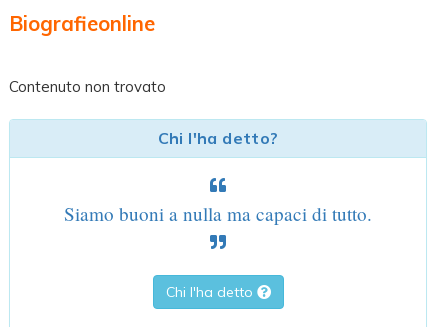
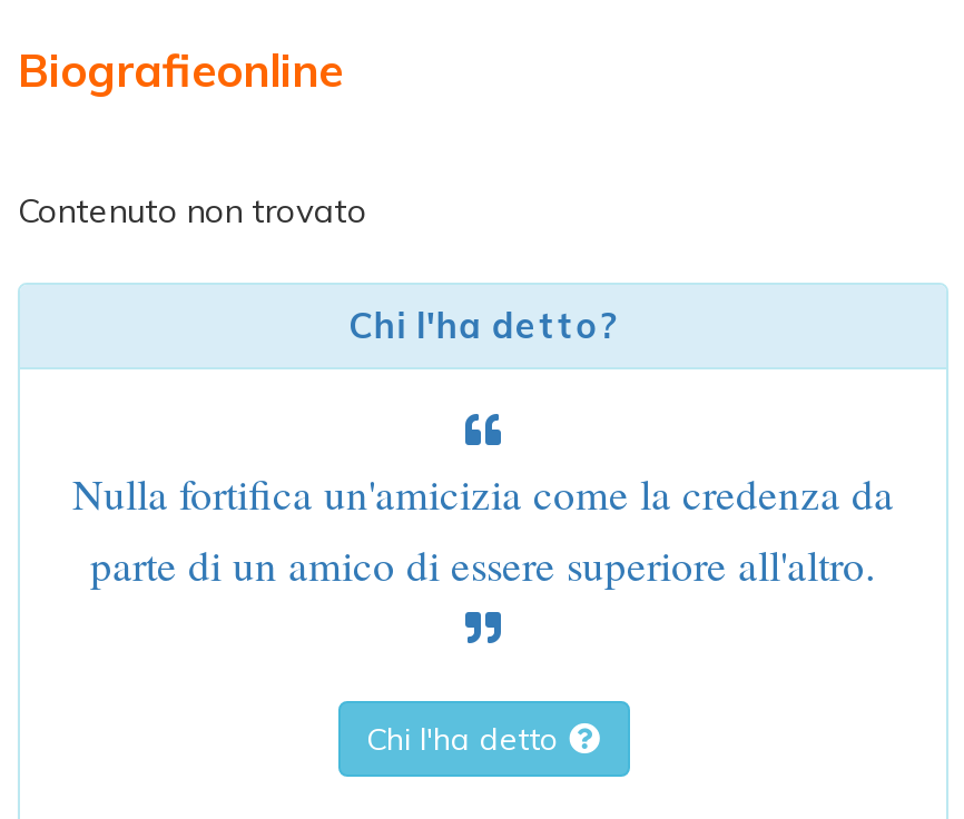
[64,201,372,226] Siamo buoni a nulla ma capaci di tutto. -> [72,466,894,593] Nulla fortifica un'amicizia come la credenza da | parte di un amico di essere superiore all'altro.

